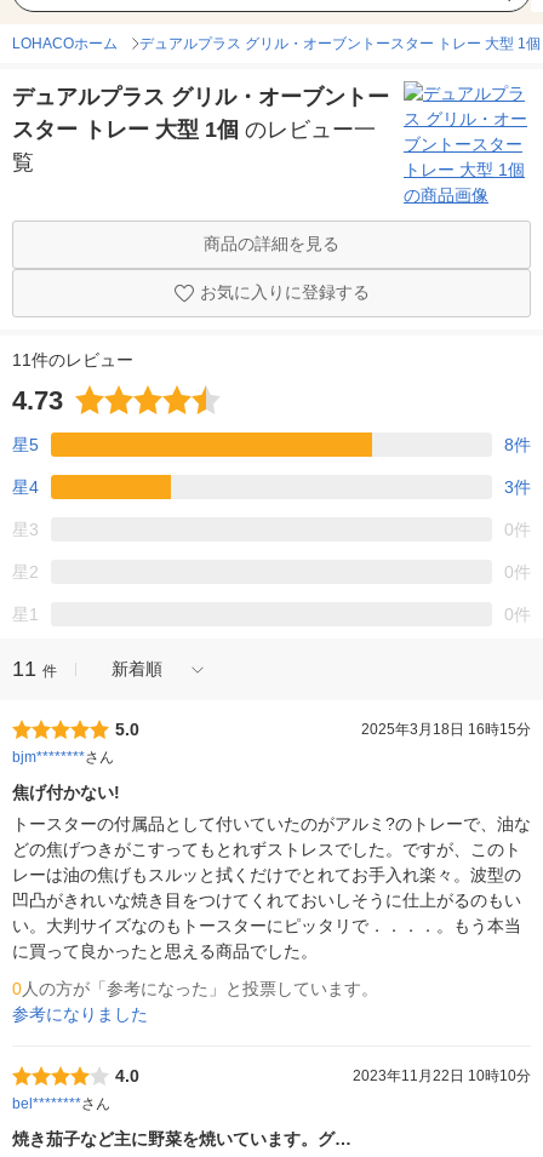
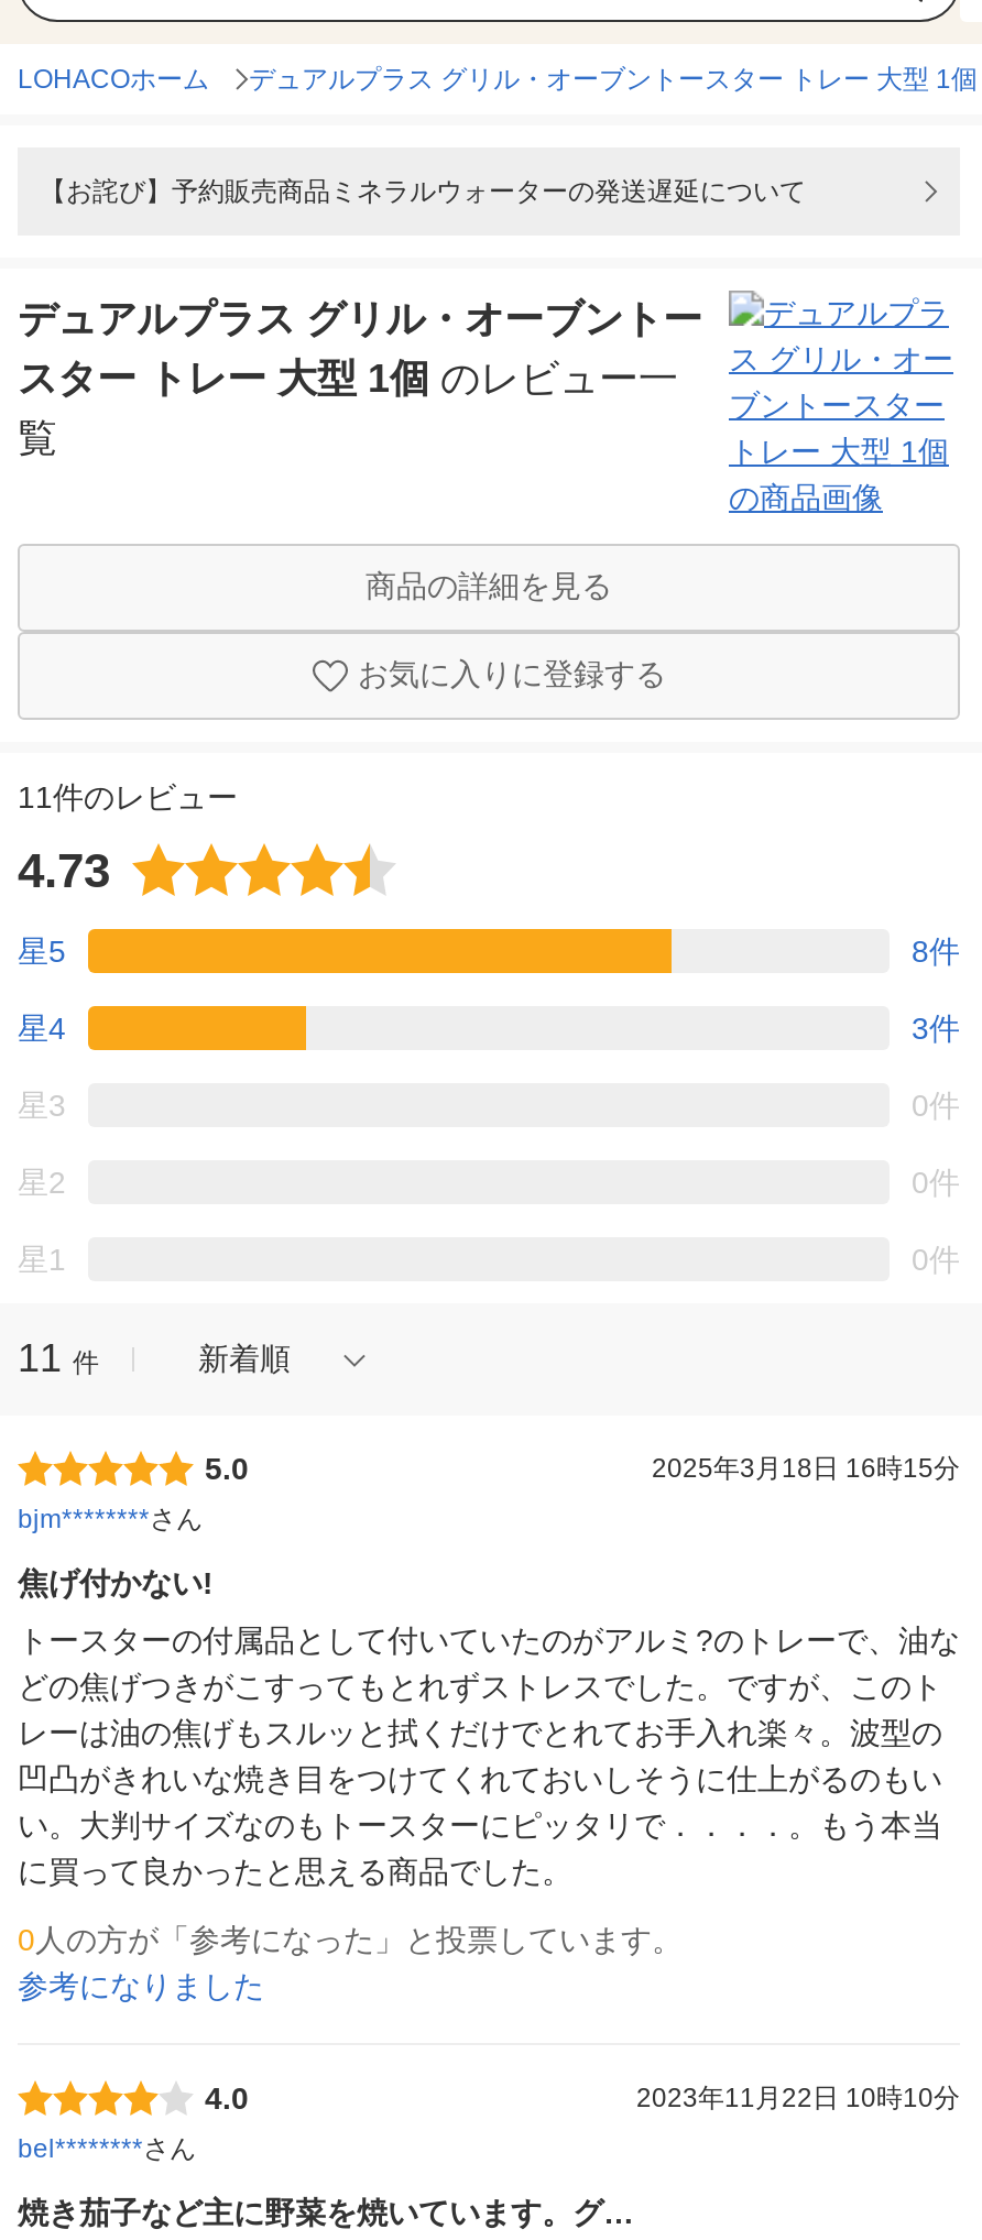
none -> [40,176,806,207] 【お詫び】予約販売商品ミネラルウォーターの発送遅延について

